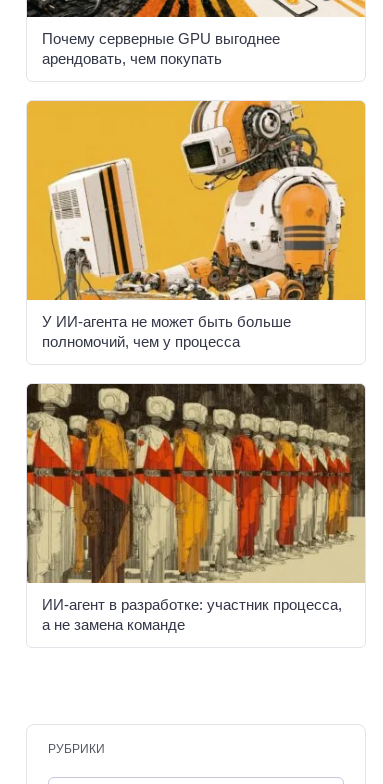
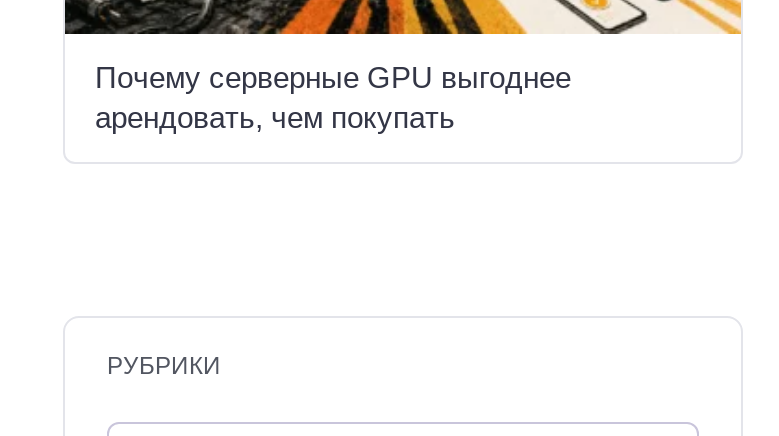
[26,100,364,350] [image] | У ИИ-агента не может быть больше | полномочий, чем у процесса -> none
[26,383,366,633] [image] | ИИ-агент в разработке: участник процесса, | а не замена команде -> none

